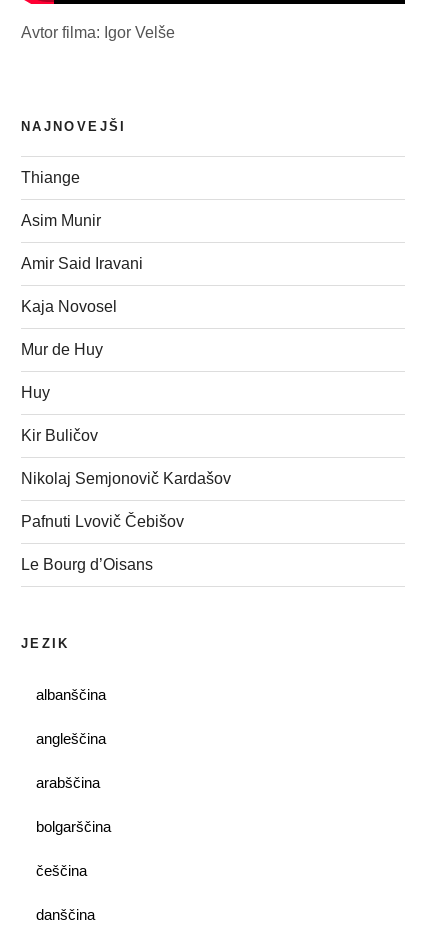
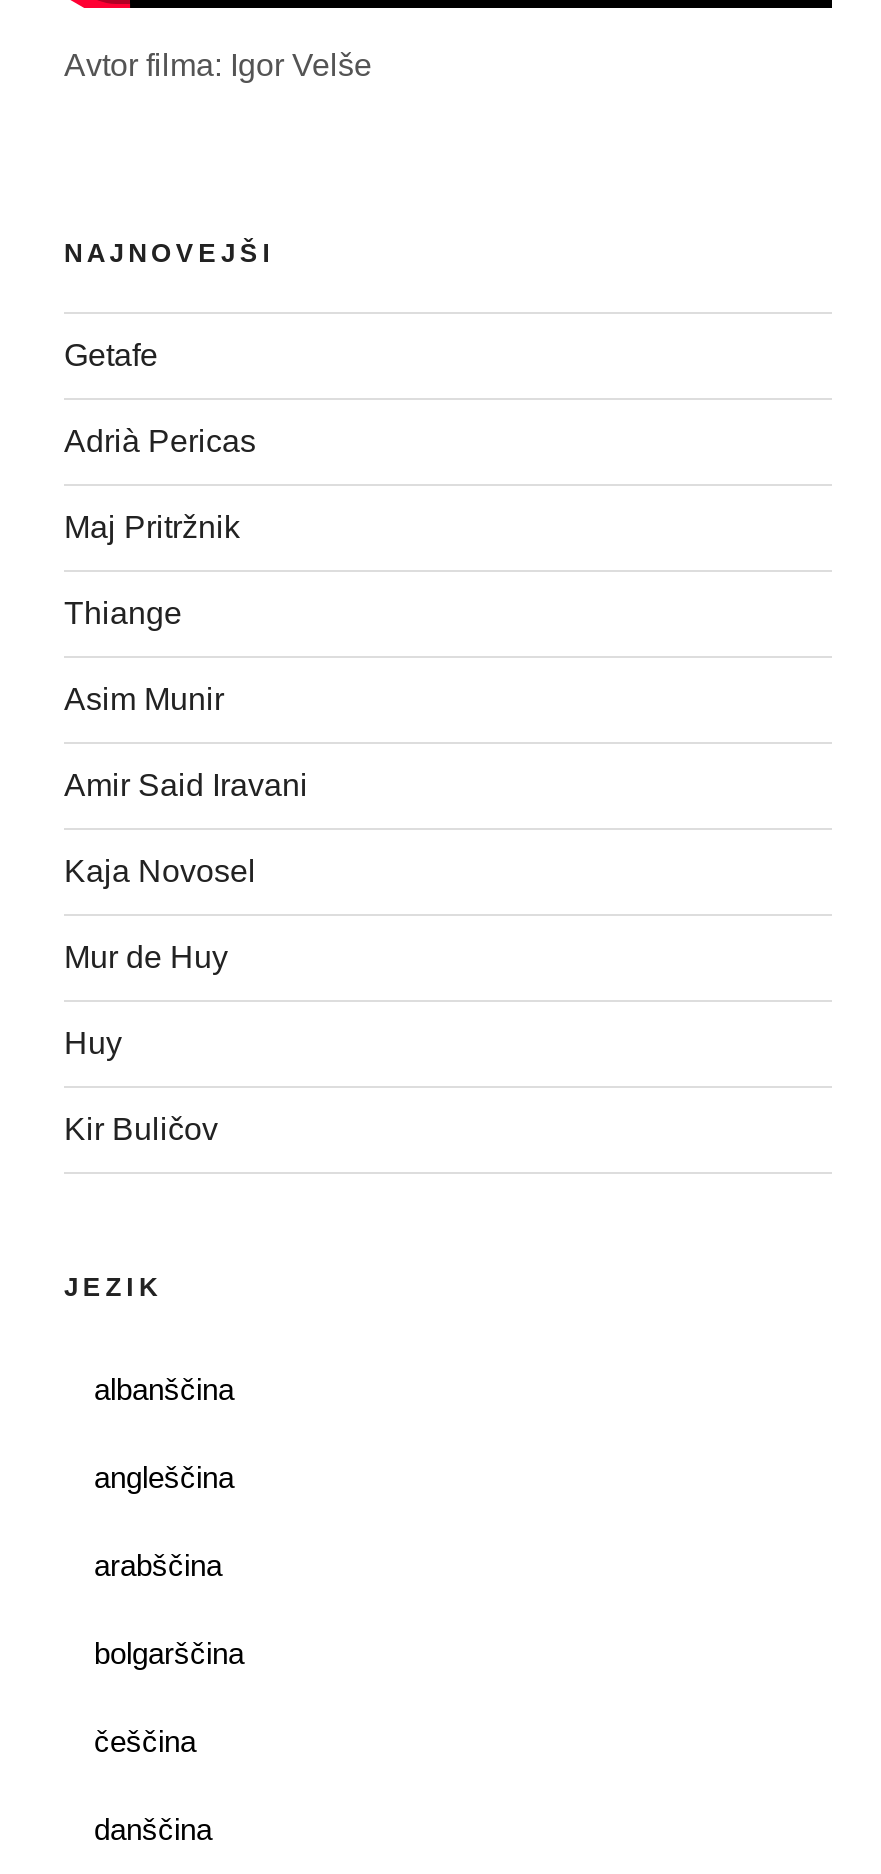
none -> [64,338,256,544] Getafe | Adrià Pericas | Maj Pritržnik
moved [21,169,147,444] -> [64,596,316,1146]: Thiange | Asim Munir | Amir Said Iravani | Kaja Novosel | Mur de Huy | Huy | Kir Buličov
[21,470,231,573] Nikolaj Semjonovič Kardašov | Pafnuti Lvovič Čebišov | Le Bourg d’Oisans -> none

